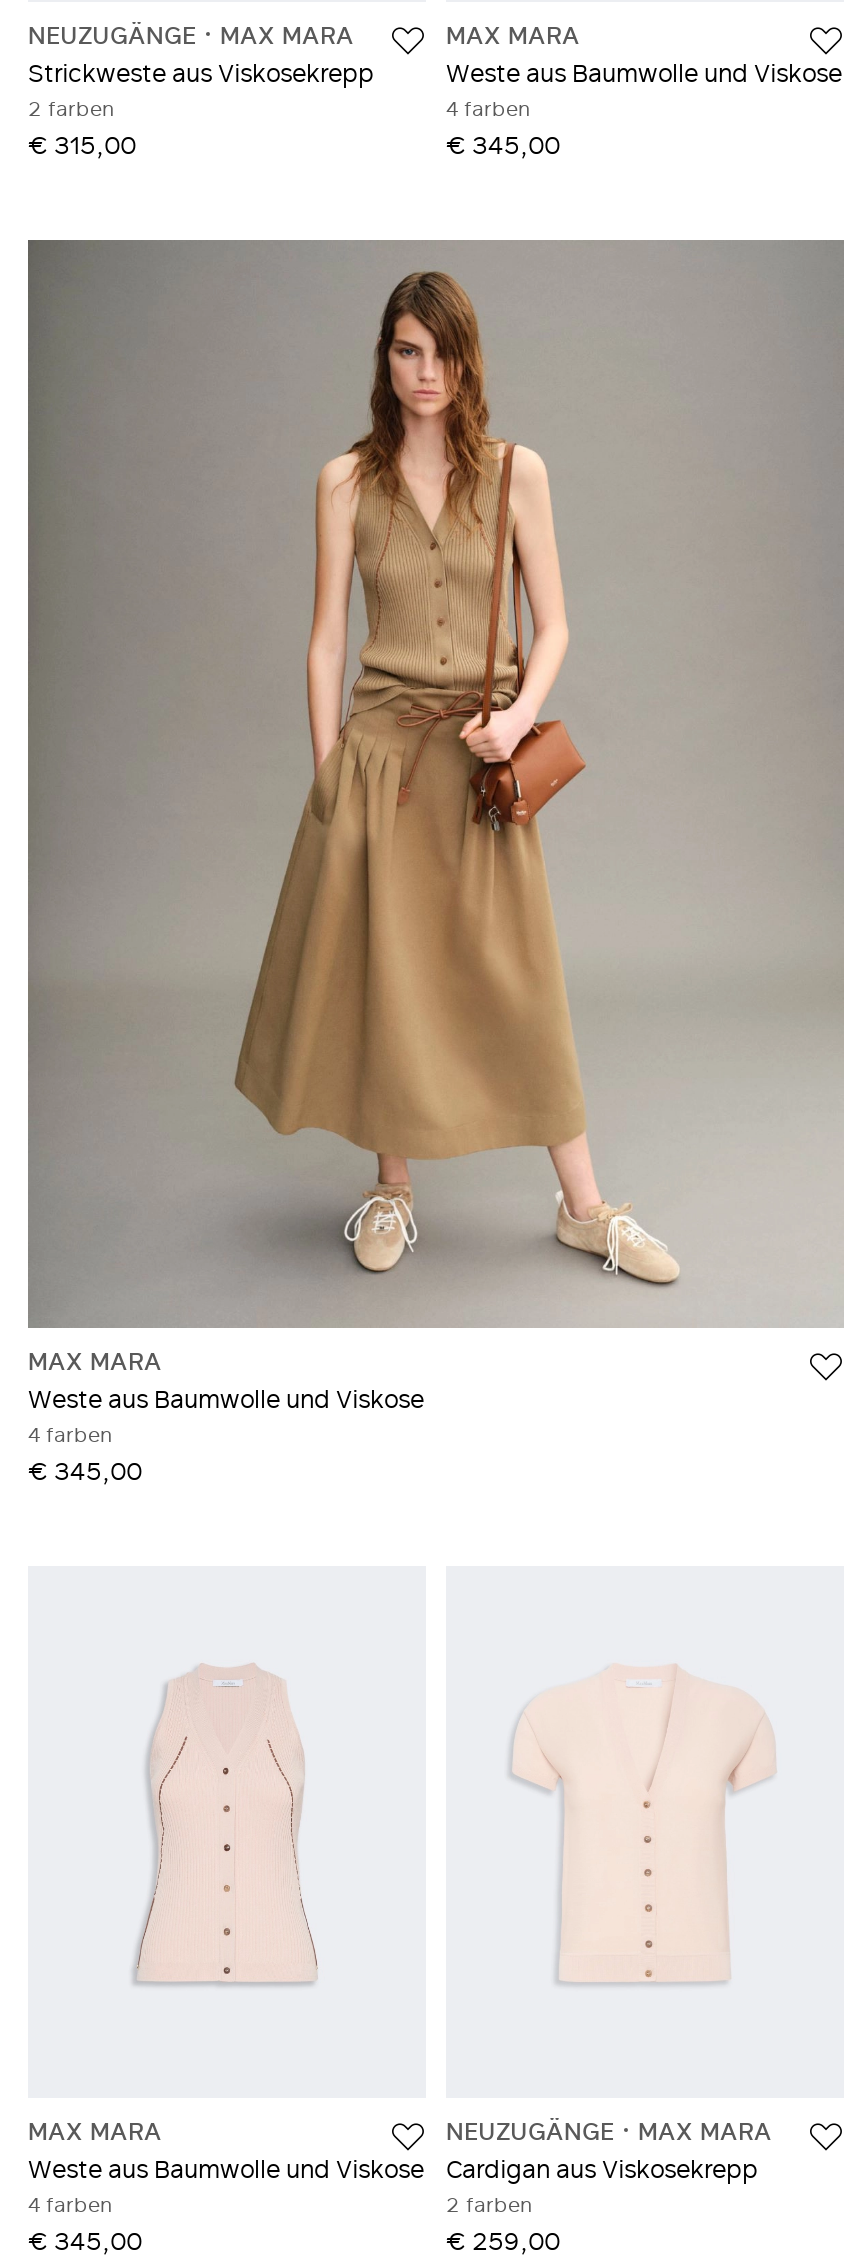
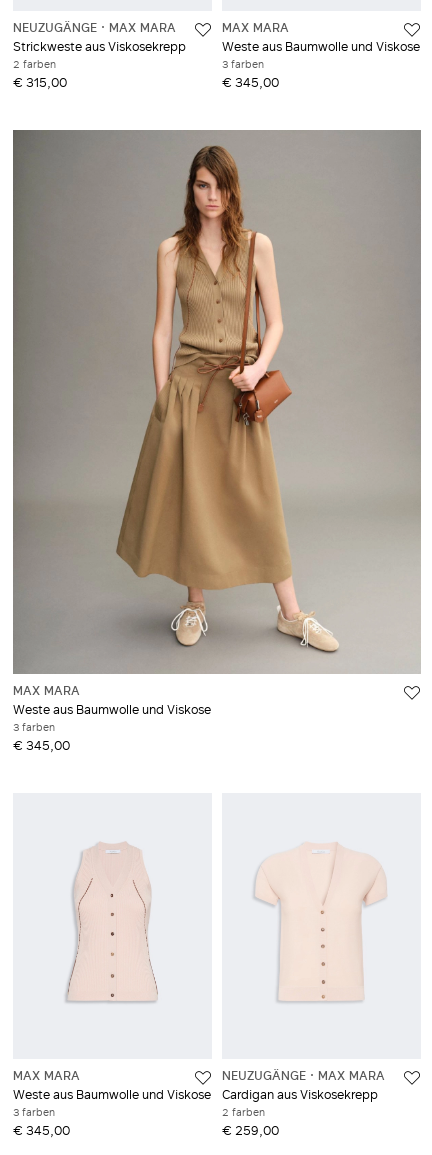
[446,93,530,125] 4 farben -> [222,56,264,72] 3 farben
[28,1419,112,1451] 4 farben -> [13,719,55,735] 3 farben
[28,2187,112,2219] 4 farben -> [13,1104,55,1120] 3 farben

